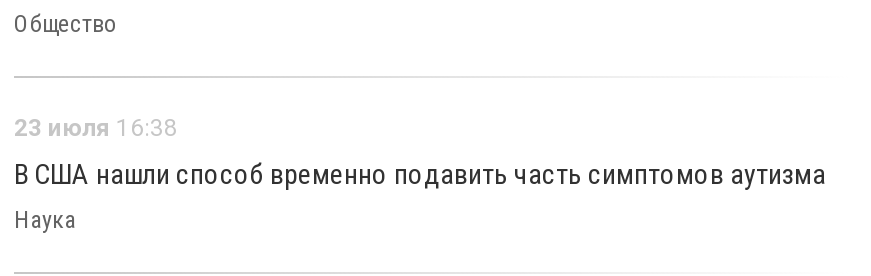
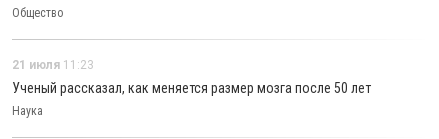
[14,114,178,142] 23 июля 16:38 -> [12,58,94,72] 21 июля 11:23
[14,158,826,190] В США нашли способ временно подавить часть симптомов аутизма -> [12,80,371,96] Ученый рассказал, как меняется размер мозга после 50 лет

